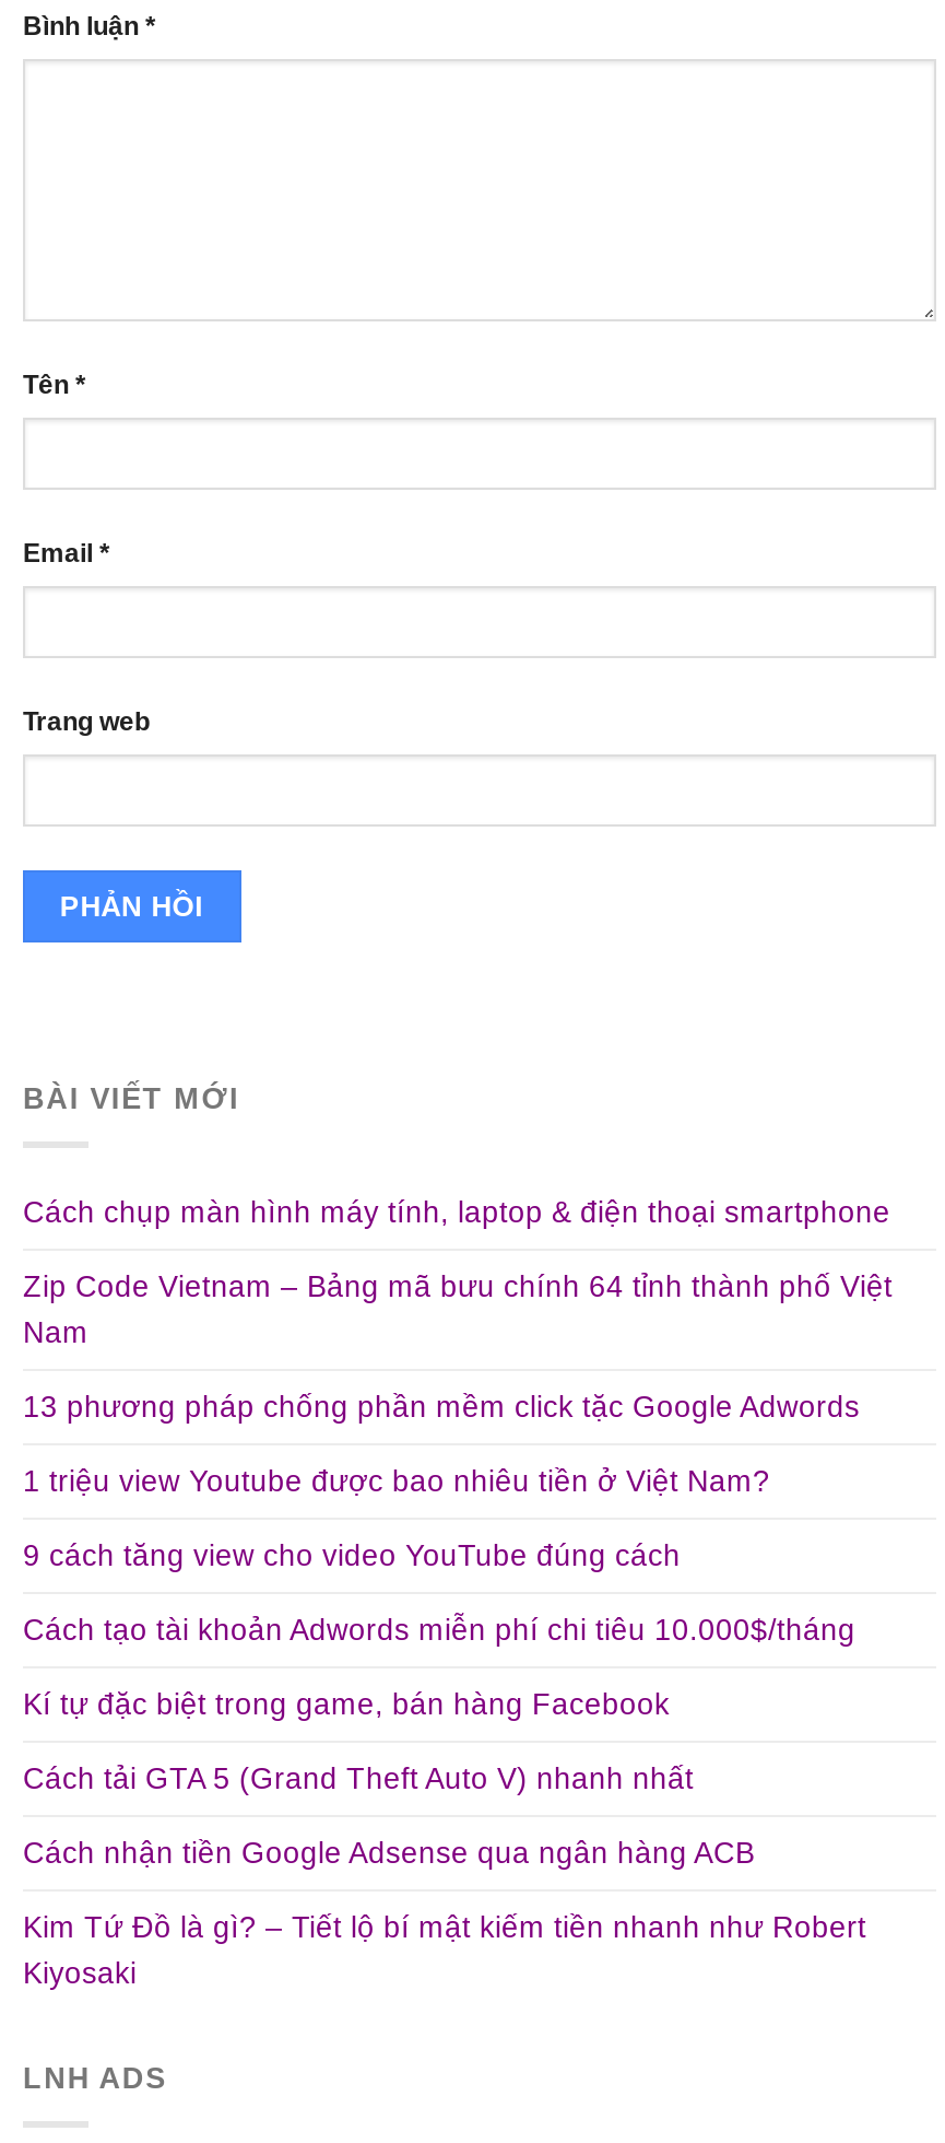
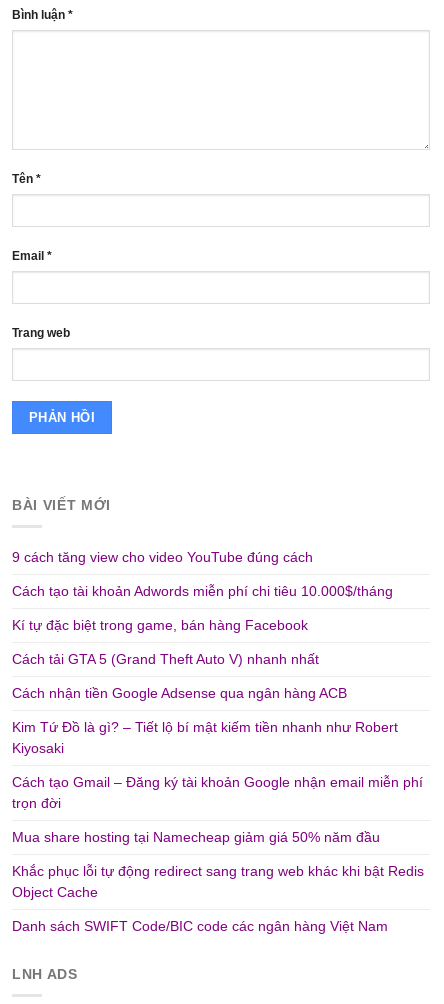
[23,1197,893,1499] Cách chụp màn hình máy tính, laptop & điện thoại smartphone | Zip Code Vietnam – Bảng mã bưu chính 64 tỉnh thành phố Việt | Nam | 13 phương pháp chống phần mềm click tặc Google Adwords | 1 triệu view Youtube được bao nhiêu tiền ở Việt Nam? -> none
moved [23,1540,866,1991] -> [12,550,398,756]: 9 cách tăng view cho video YouTube đúng cách | Cách tạo tài khoản Adwords miễn phí chi tiêu 10.000$/tháng | Kí tự đặc biệt trong game, bán hàng Facebook | Cách tải GTA 5 (Grand Theft Auto V) nhanh nhất | Cách nhận tiền Google Adsense qua ngân hàng ACB | Kim Tứ Đồ là gì? – Tiết lộ bí mật kiếm tiền nhanh như Robert | Kiyosaki
none -> [12,775,424,934] Cách tạo Gmail – Đăng ký tài khoản Google nhận email miễn phí | trọn đời | Mua share hosting tại Namecheap giảm giá 50% năm đầu | Khắc phục lỗi tự động redirect sang trang web khác khi bật Redis | Object Cache | Danh sách SWIFT Code/BIC code các ngân hàng Việt Nam

